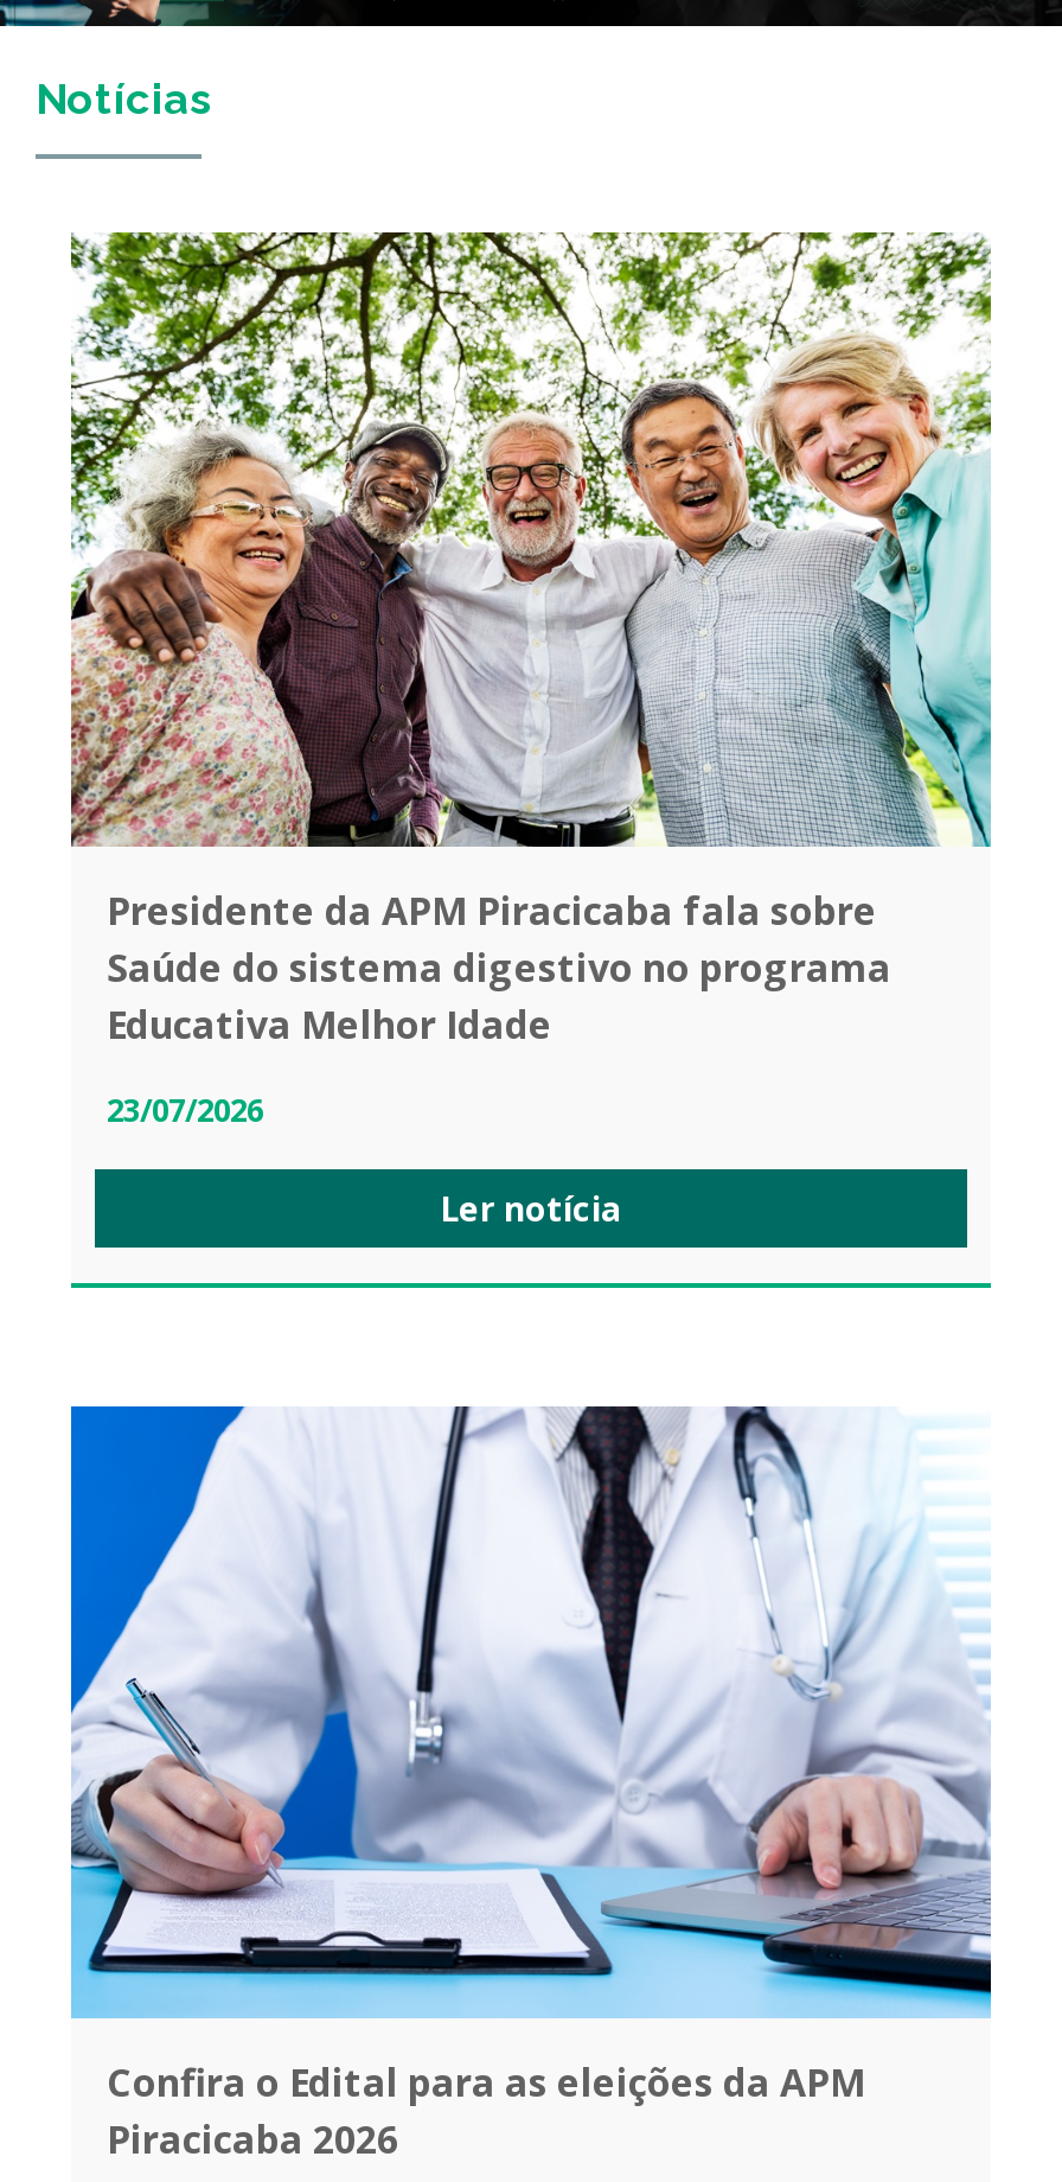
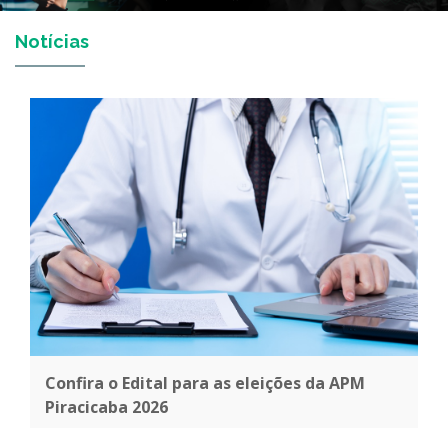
[69,230,993,1231] [image] | Presidente da APM Piracicaba fala sobre | Saúde do sistema digestivo no programa | Educativa Melhor Idade | 23/07/2026 | Ler notícia -> none

